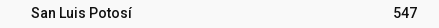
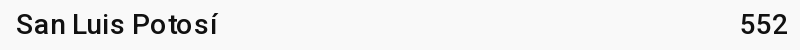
[393,5,417,21] 547 -> [740,9,788,41] 552

